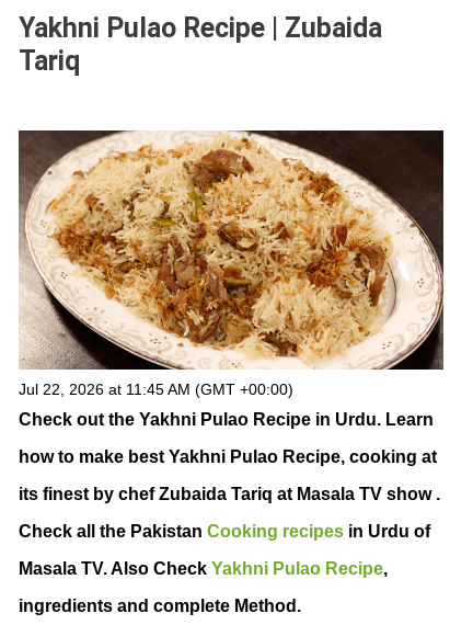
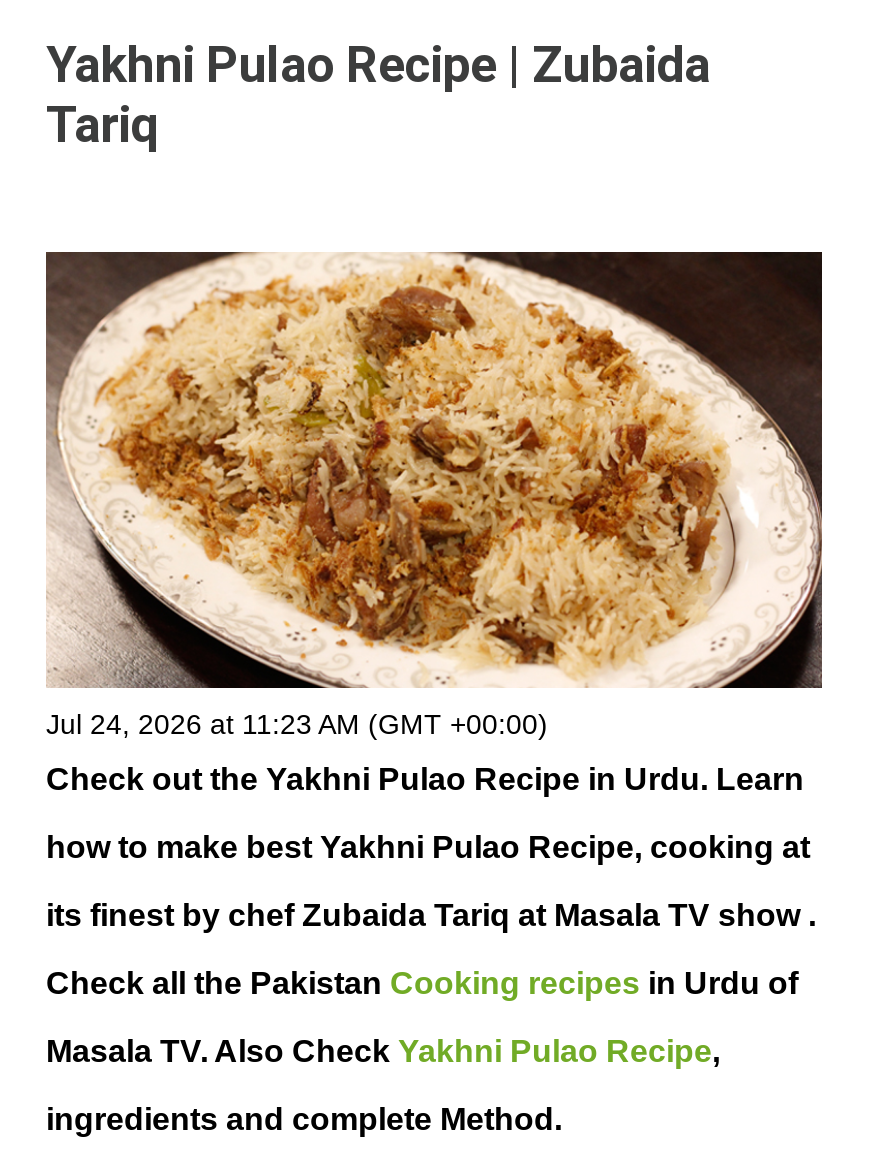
[19,381,293,398] Jul 22, 2026 at 11:45 AM (GMT +00:00) -> [46,709,548,741] Jul 24, 2026 at 11:23 AM (GMT +00:00)

